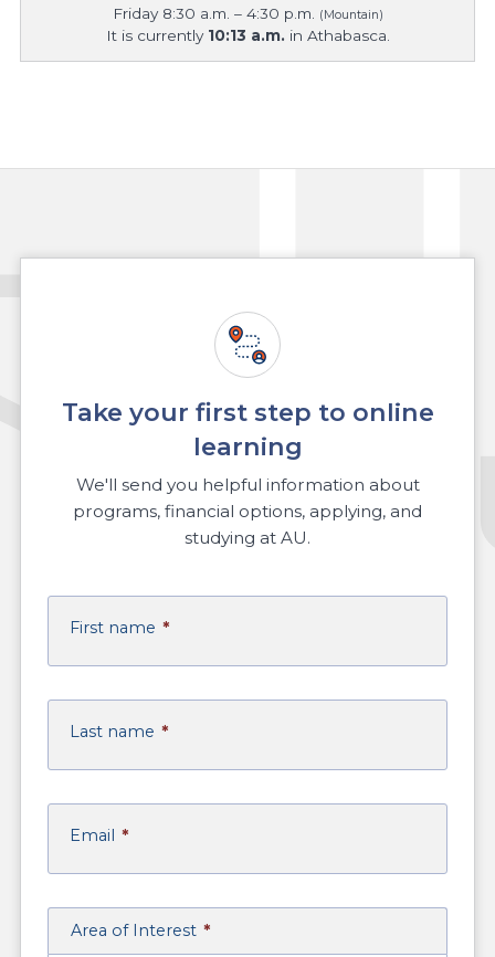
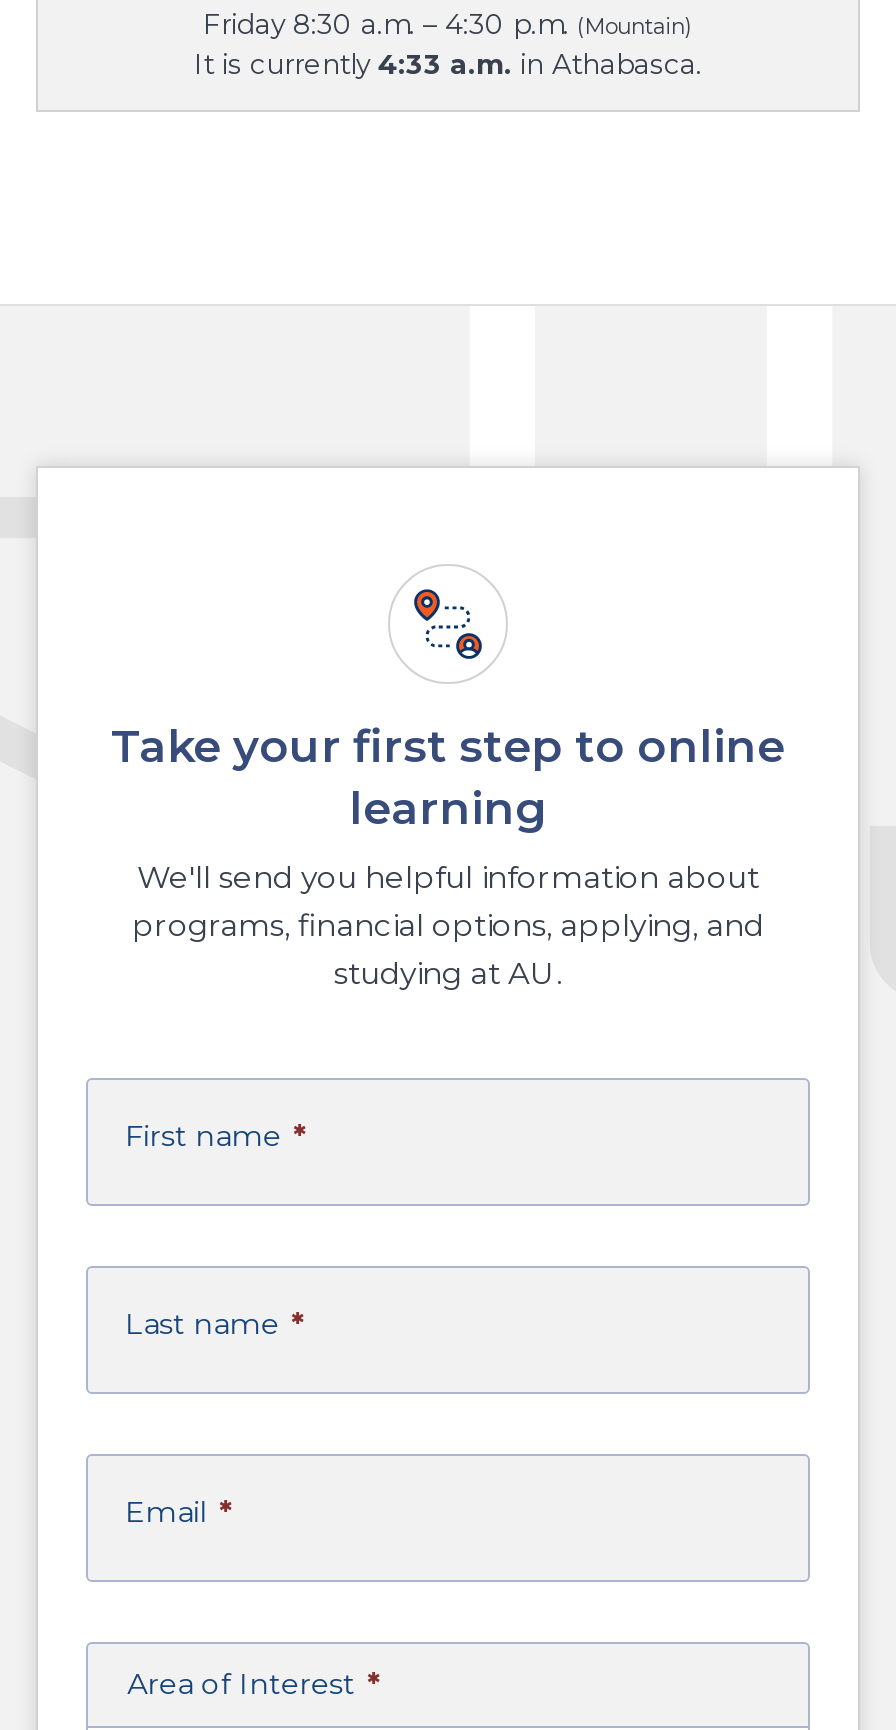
[106,26,389,44] It is currently 10:13 a.m. in Athabasca. -> [194,47,702,79] It is currently 4:33 a.m. in Athabasca.

